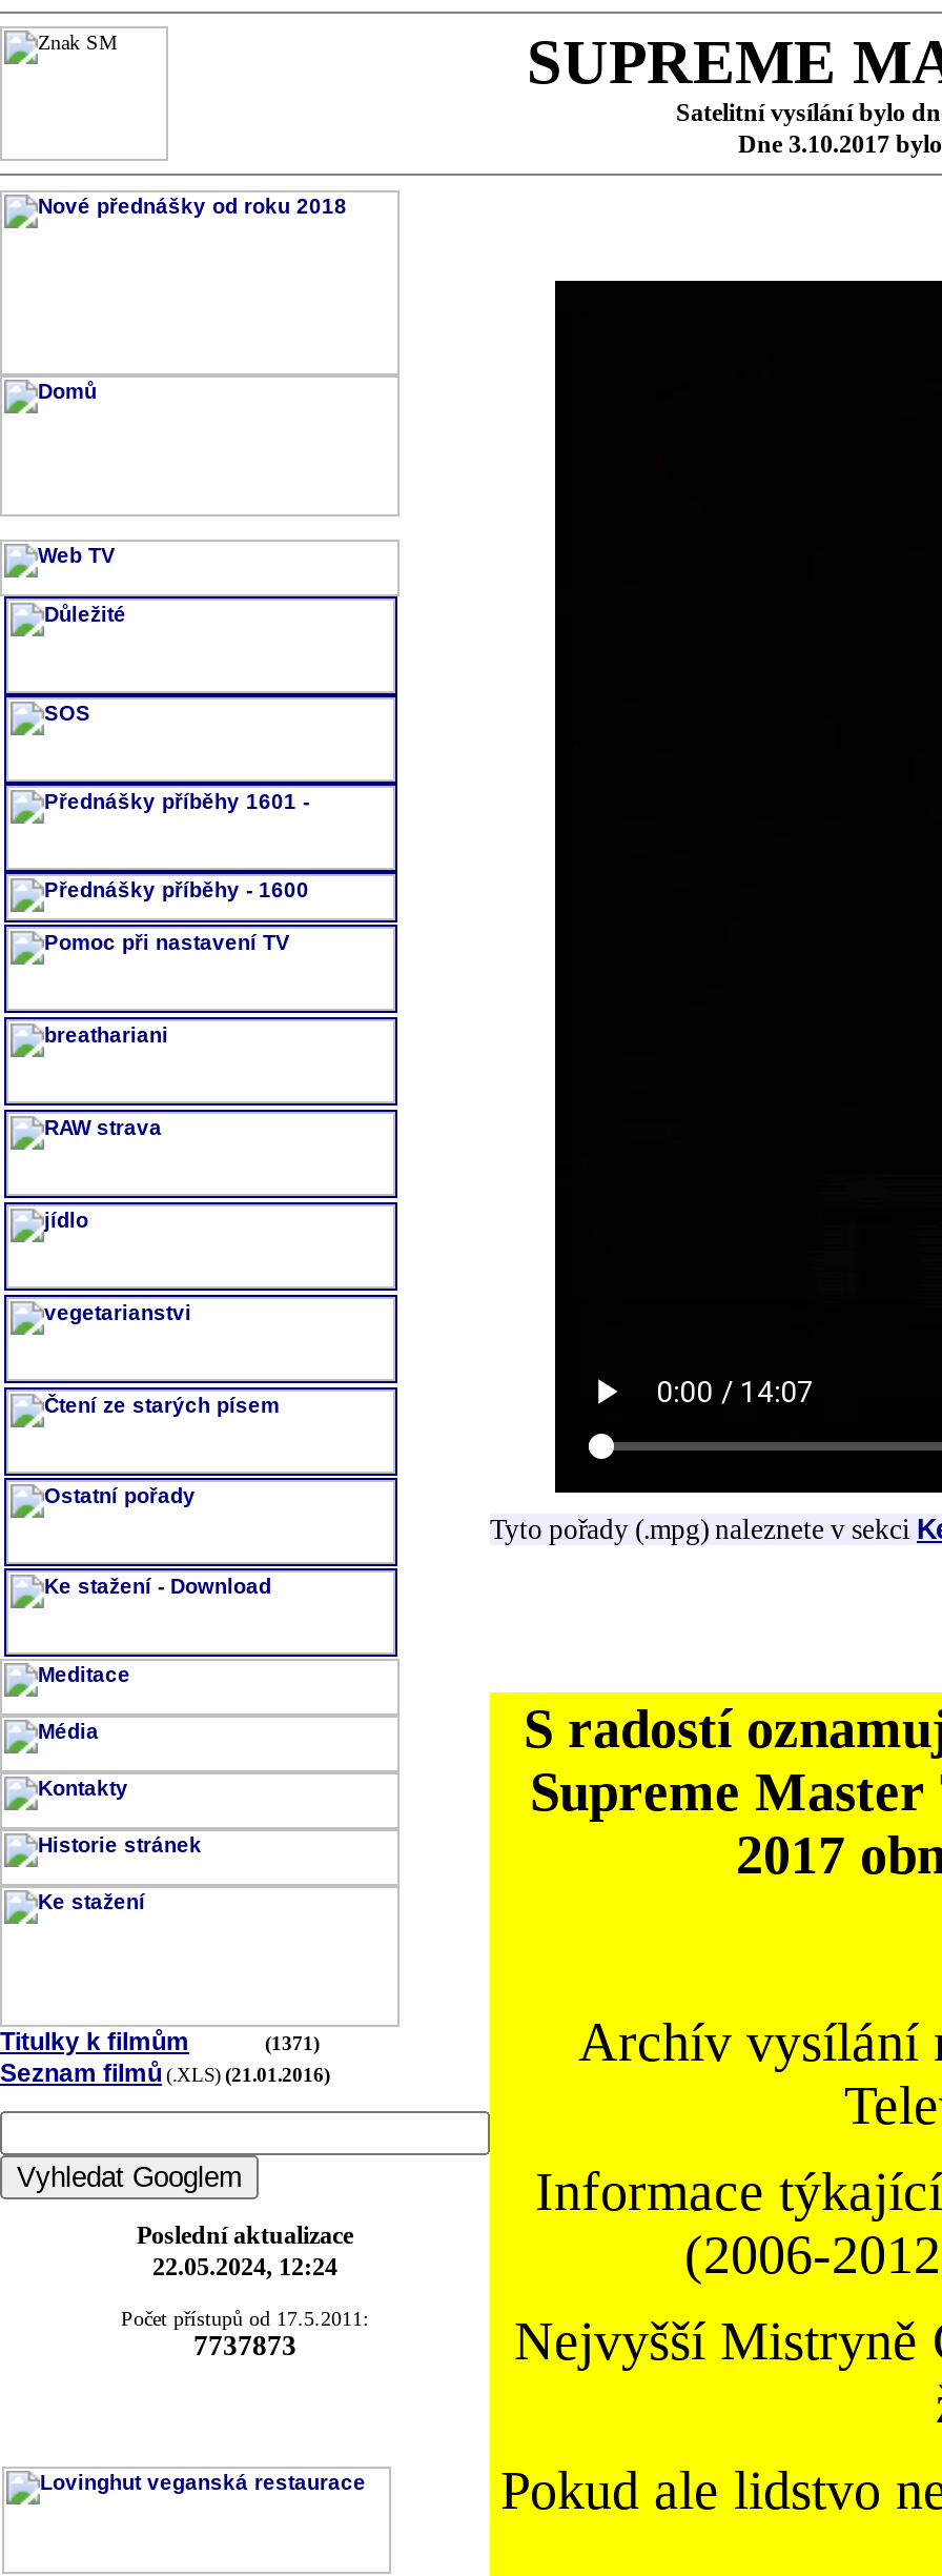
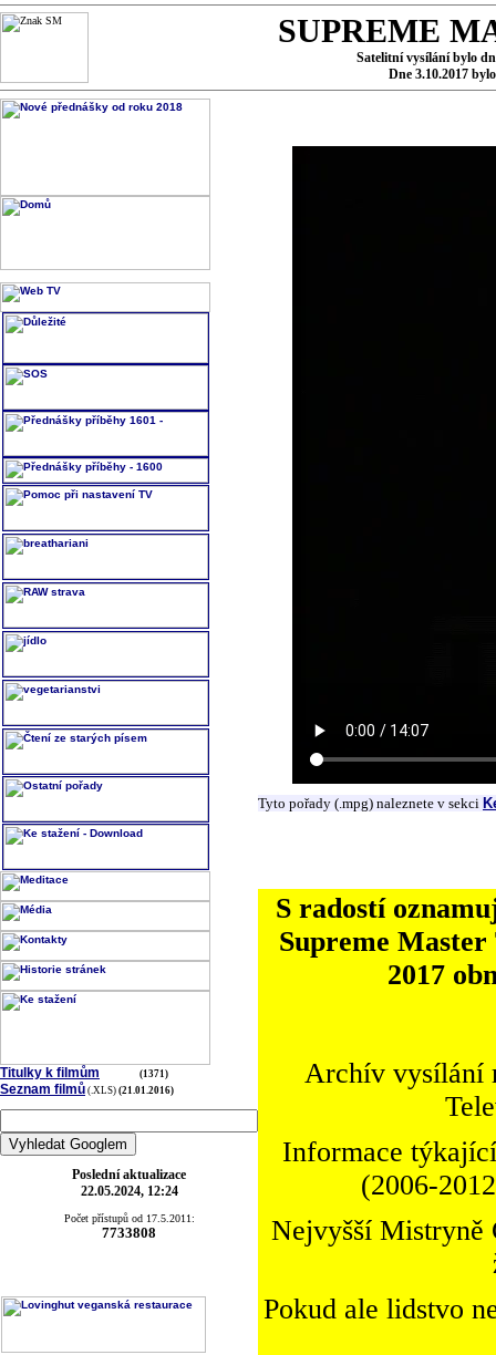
[193,2330,296,2361] 7737873 -> [102,1224,156,1241] 7733808

